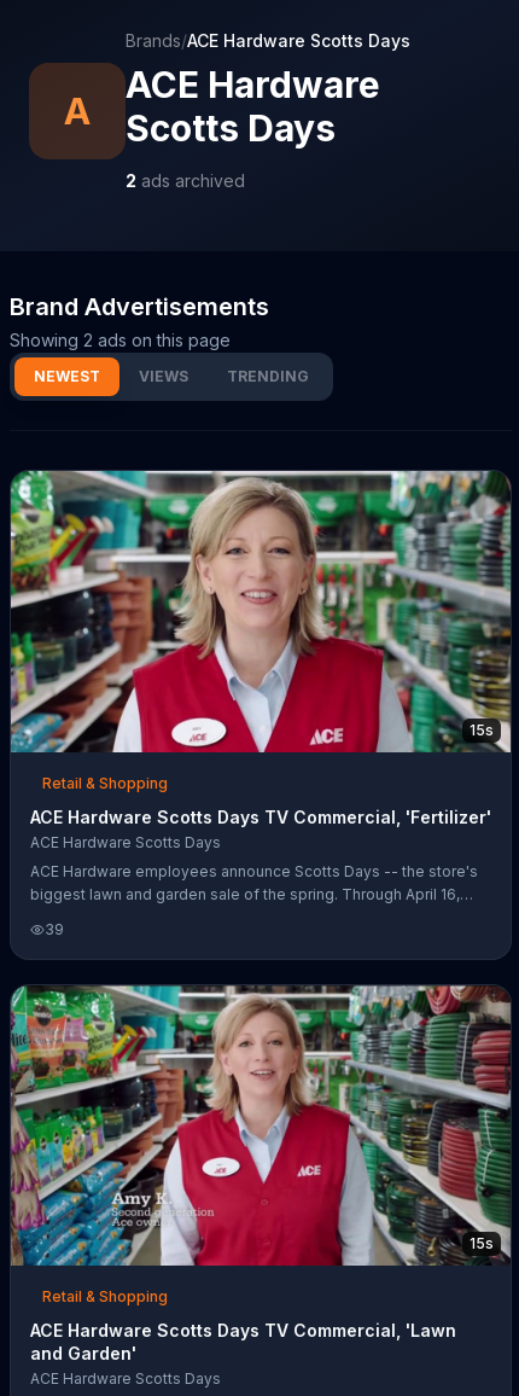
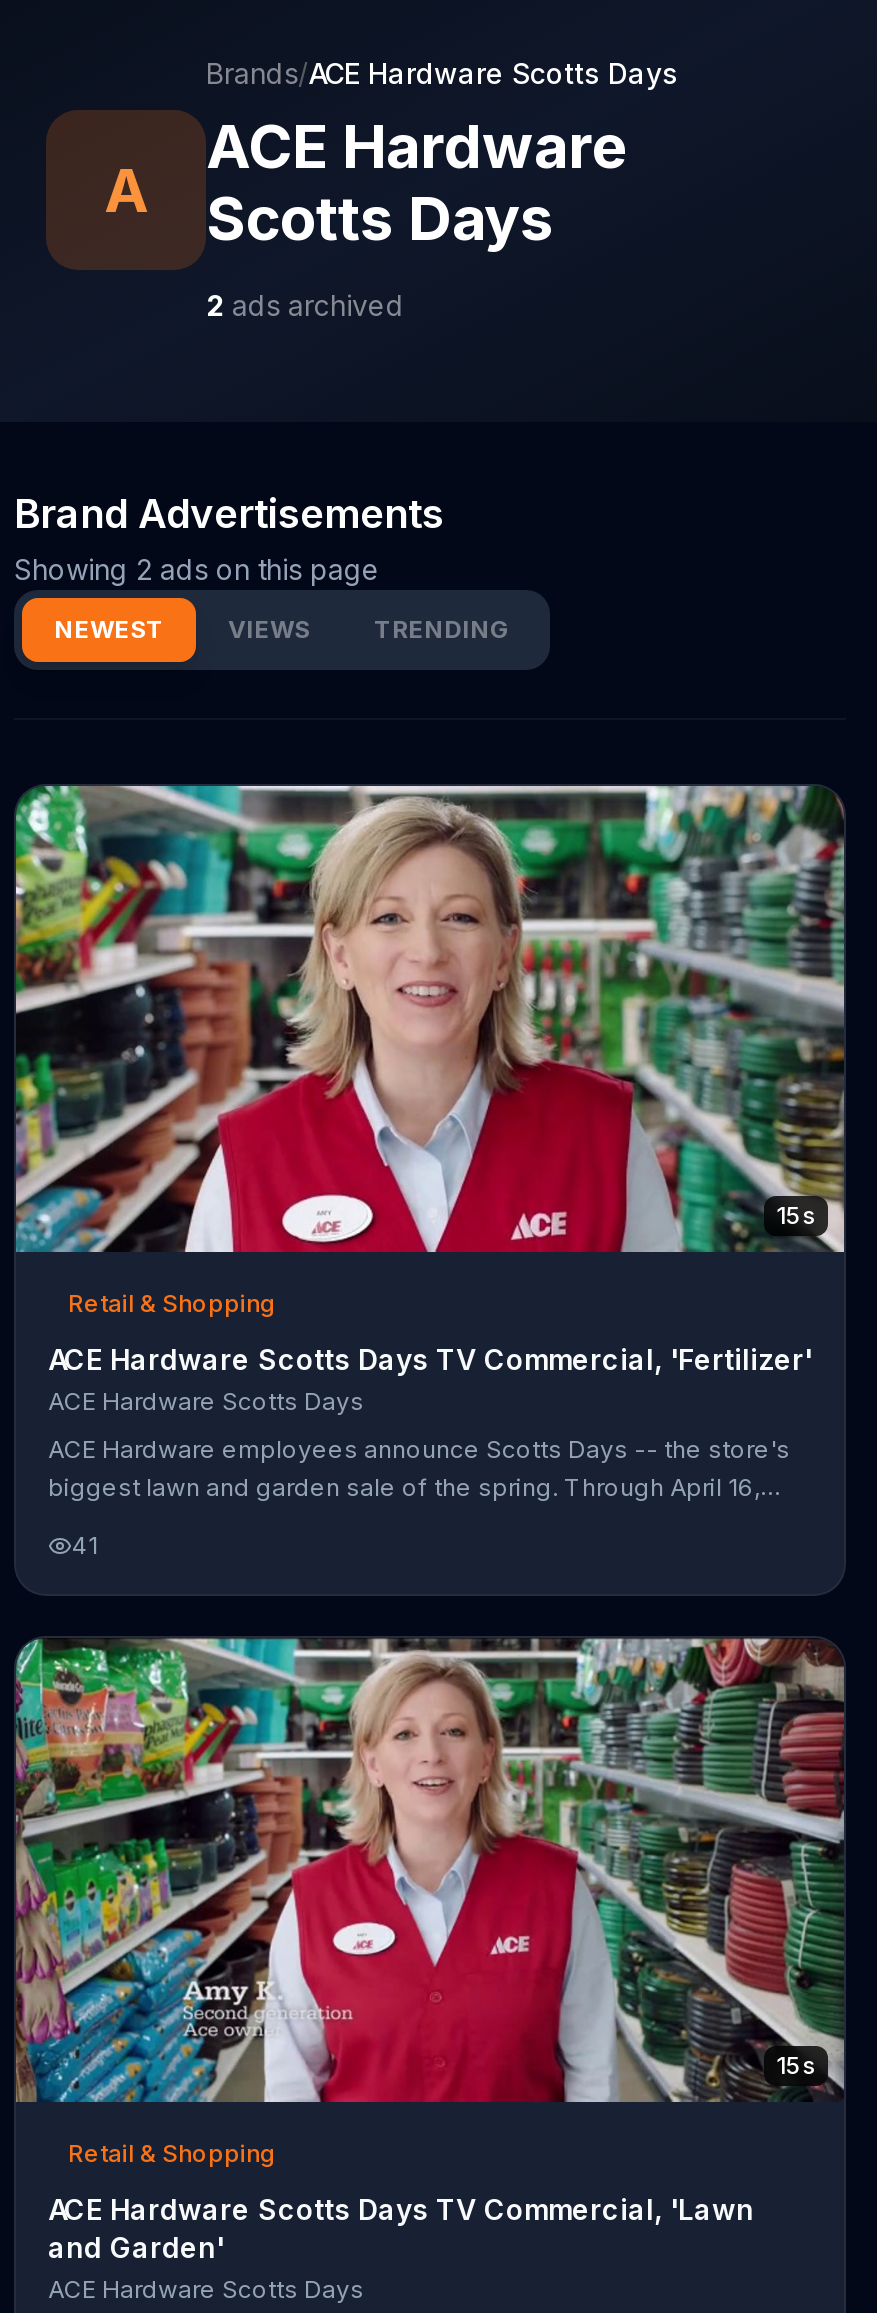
[45,920,64,938] 39 -> [72,1529,98,1559] 41

